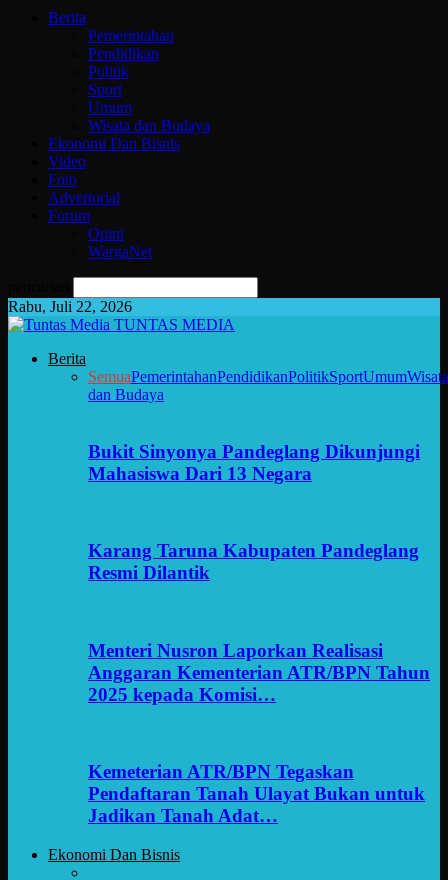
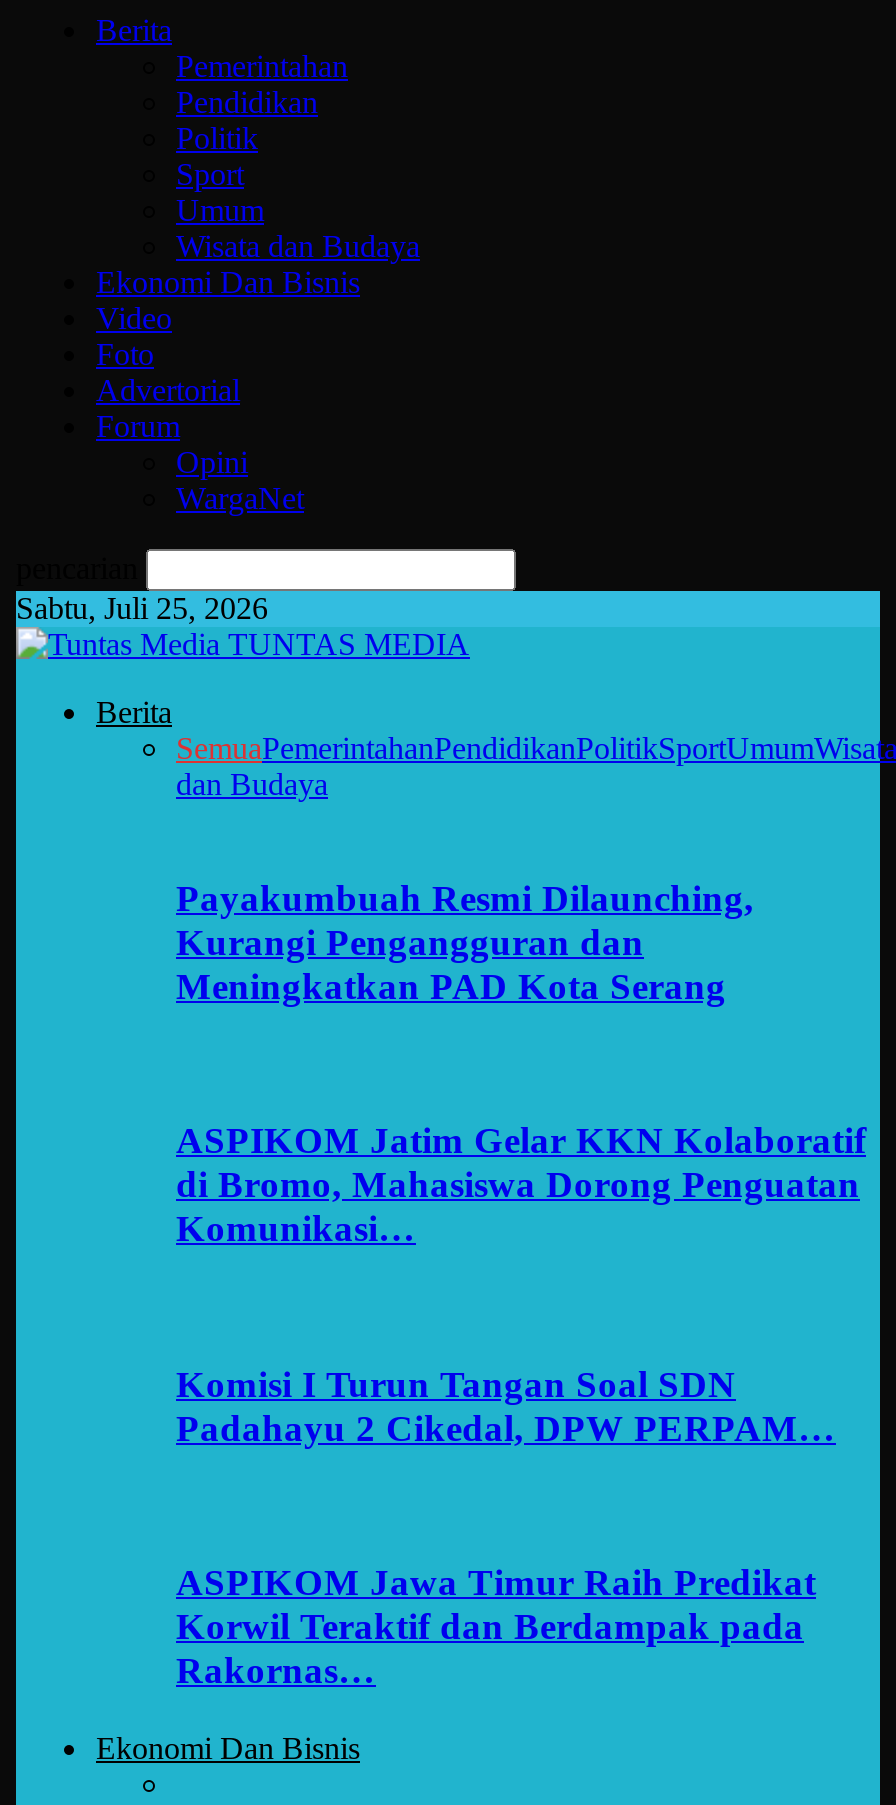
[8,298,132,315] Rabu, Juli 22, 2026 -> [16,591,268,625] Sabtu, Juli 25, 2026
[88,441,420,484] Bukit Sinyonya Pandeglang Dikunjungi | Mahasiswa Dari 13 Negara -> [176,876,754,1006] Payakumbuah Resmi Dilaunching, | Kurangi Pengangguran dan | Meningkatkan PAD Kota Serang
[88,540,419,583] Karang Taruna Kabupaten Pandeglang | Resmi Dilantik -> [176,1119,866,1249] ASPIKOM Jatim Gelar KKN Kolaboratif | di Bromo, Mahasiswa Dorong Penguatan | Komunikasi…
[88,640,430,705] Menteri Nusron Laporkan Realisasi | Anggaran Kementerian ATR/BPN Tahun | 2025 kepada Komisi… -> [176,1362,836,1448] Komisi I Turun Tangan Soal SDN | Padahayu 2 Cikedal, DPW PERPAM…
[88,761,425,826] Kemeterian ATR/BPN Tegaskan | Pendaftaran Tanah Ulayat Bukan untuk | Jadikan Tanah Adat… -> [176,1561,816,1691] ASPIKOM Jawa Timur Raih Predikat | Korwil Teraktif dan Berdampak pada | Rakornas…

